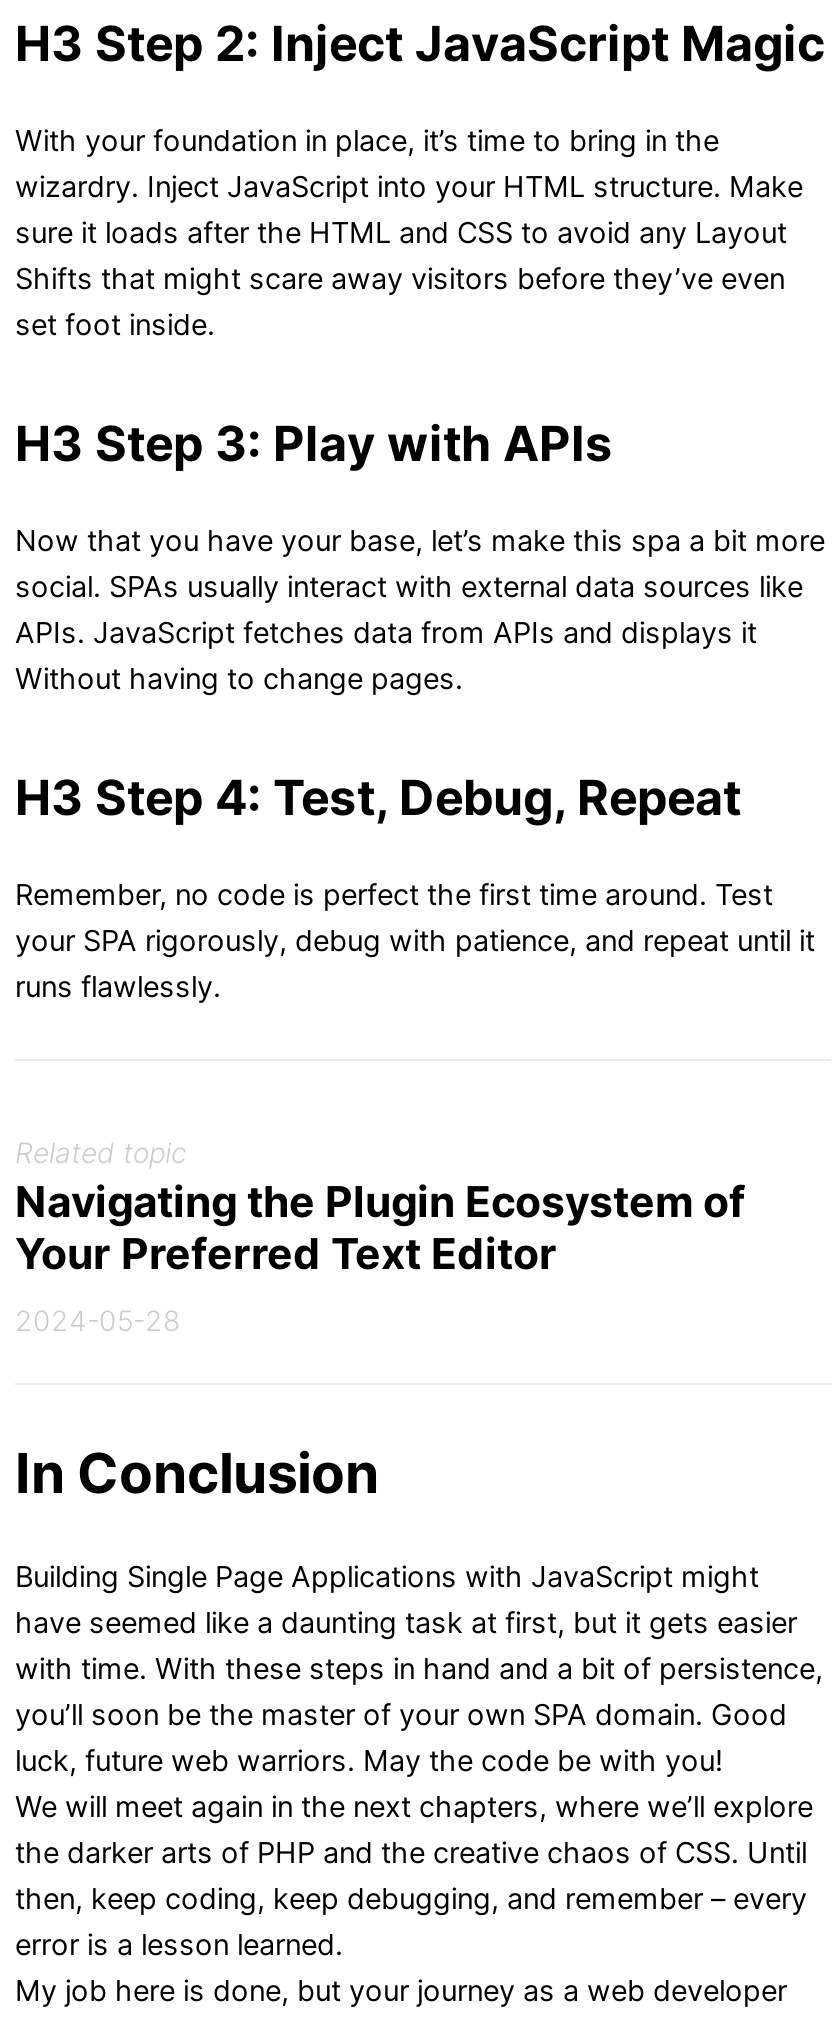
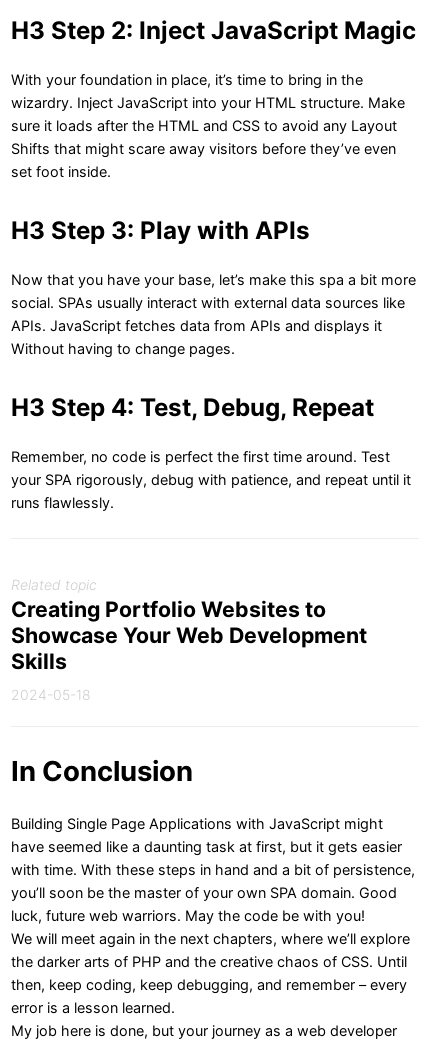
[15,1175,745,1279] Navigating the Plugin Ecosystem of | Your Preferred Text Editor -> [11,596,367,674] Creating Portfolio Websites to | Showcase Your Web Development | Skills
[15,1303,181,1337] 2024-05-28 -> [11,686,91,703] 2024-05-18

